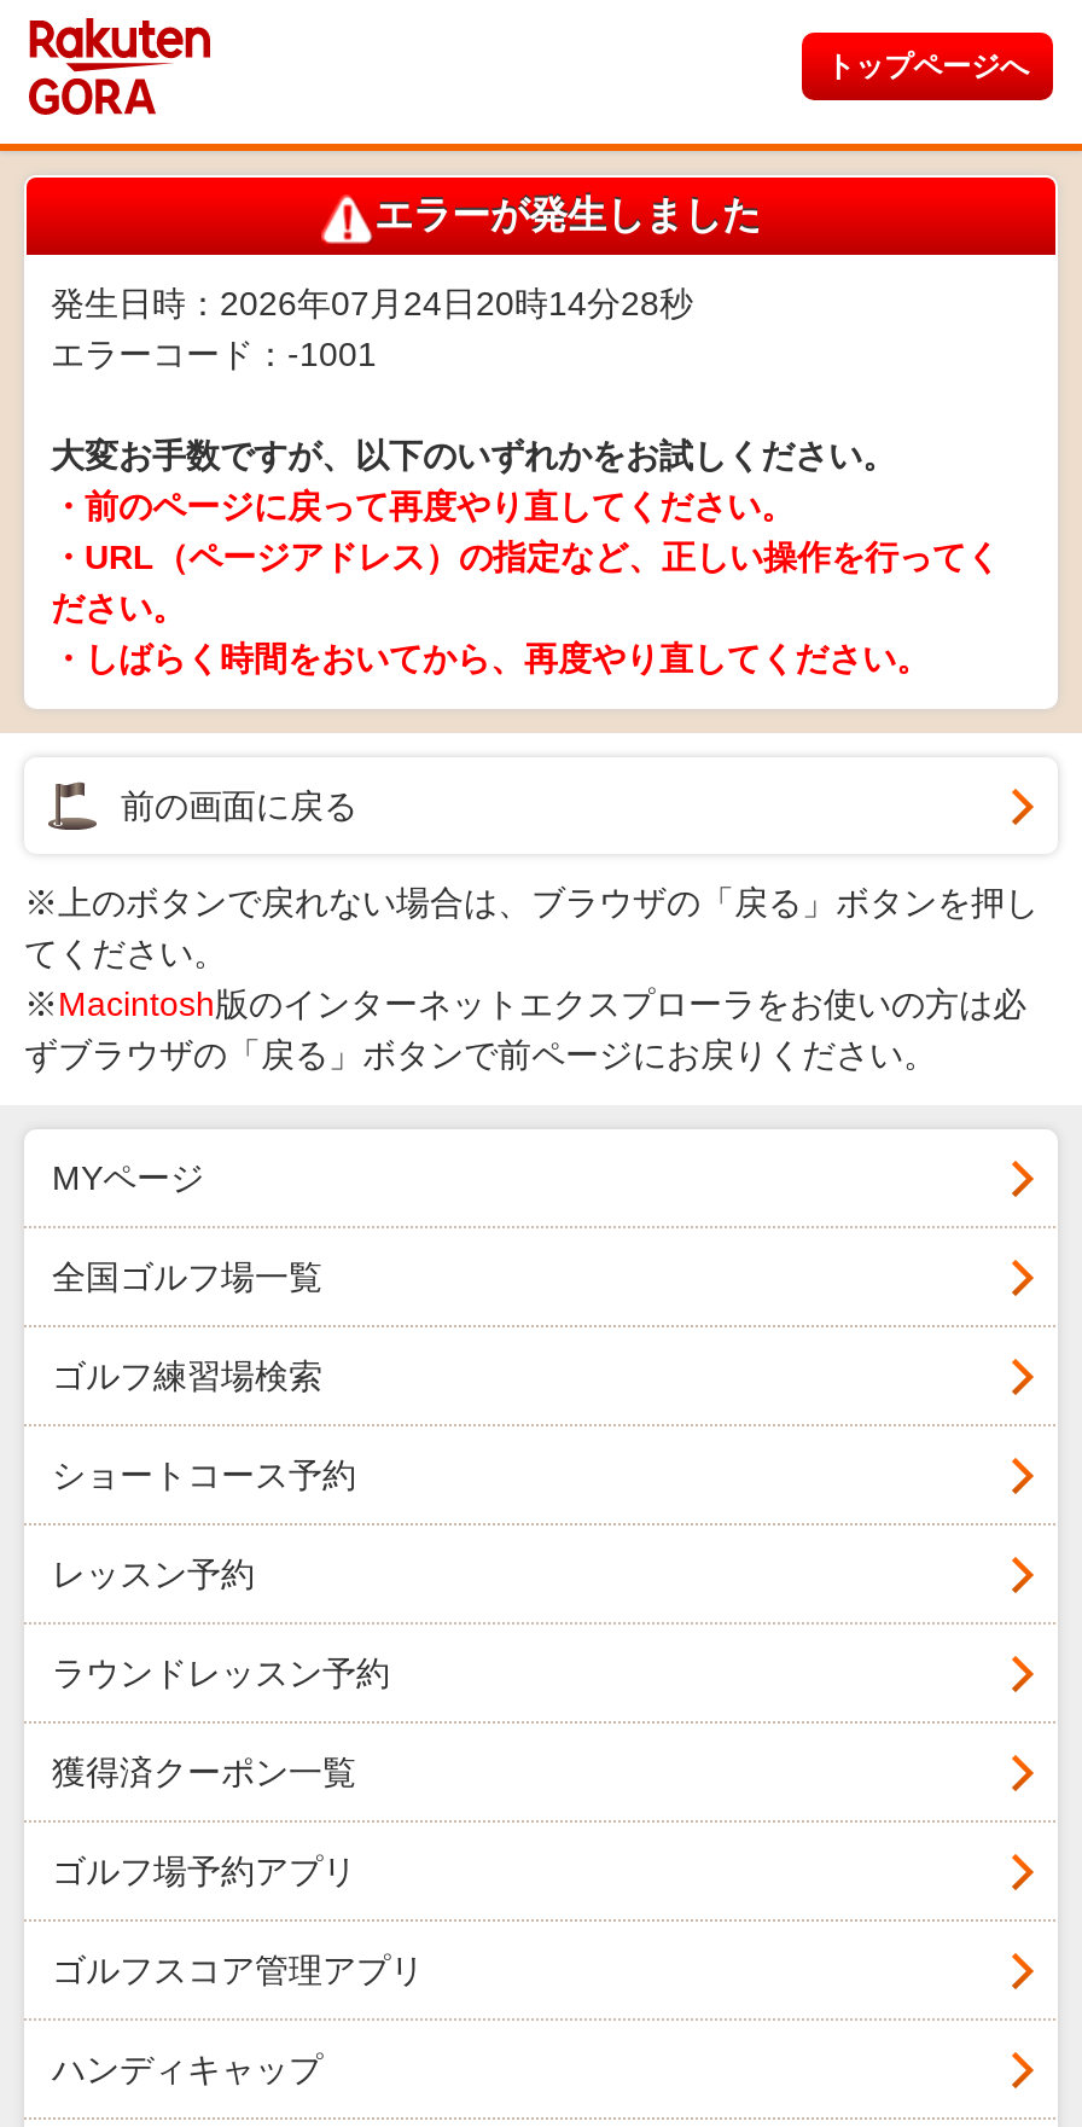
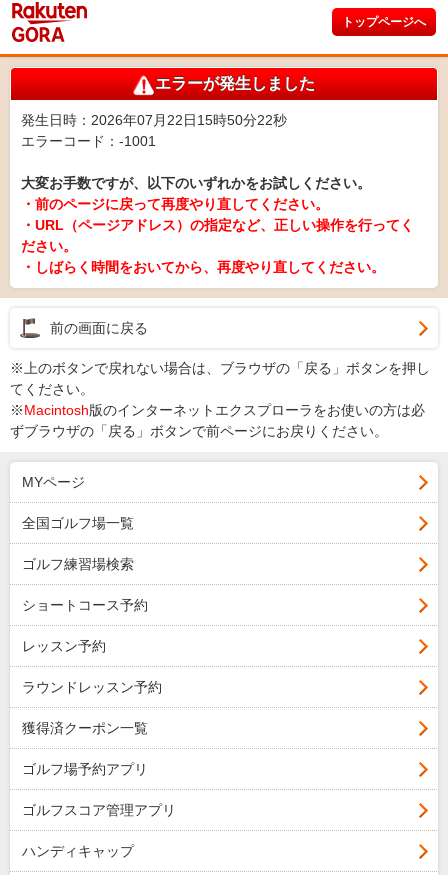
[51,284,693,322] 発生日時：2026年07月24日20時14分28秒 -> [21,112,287,128] 発生日時：2026年07月22日15時50分22秒

